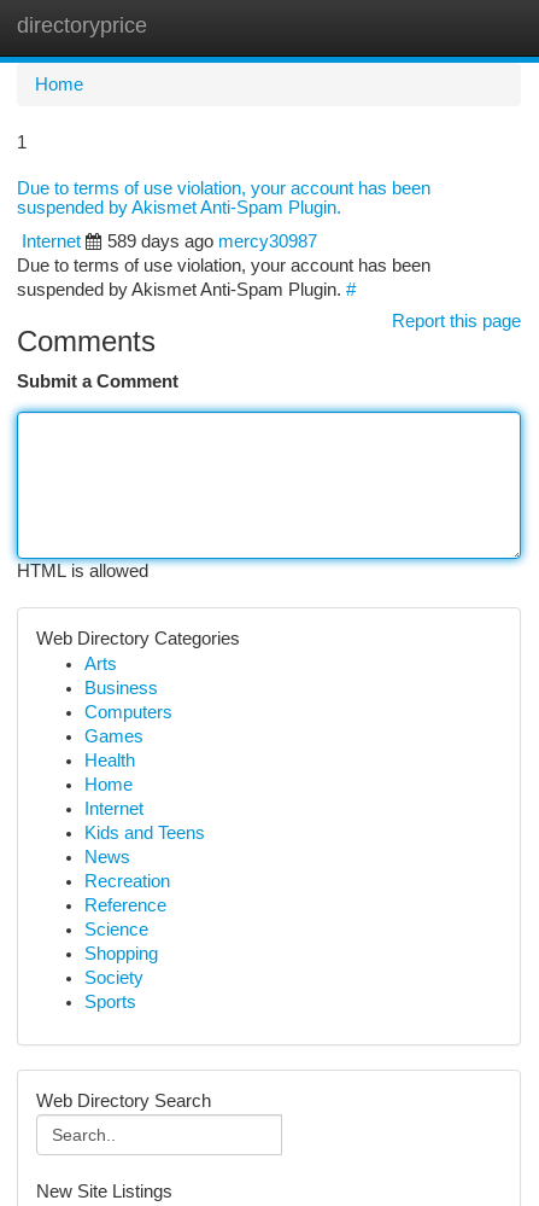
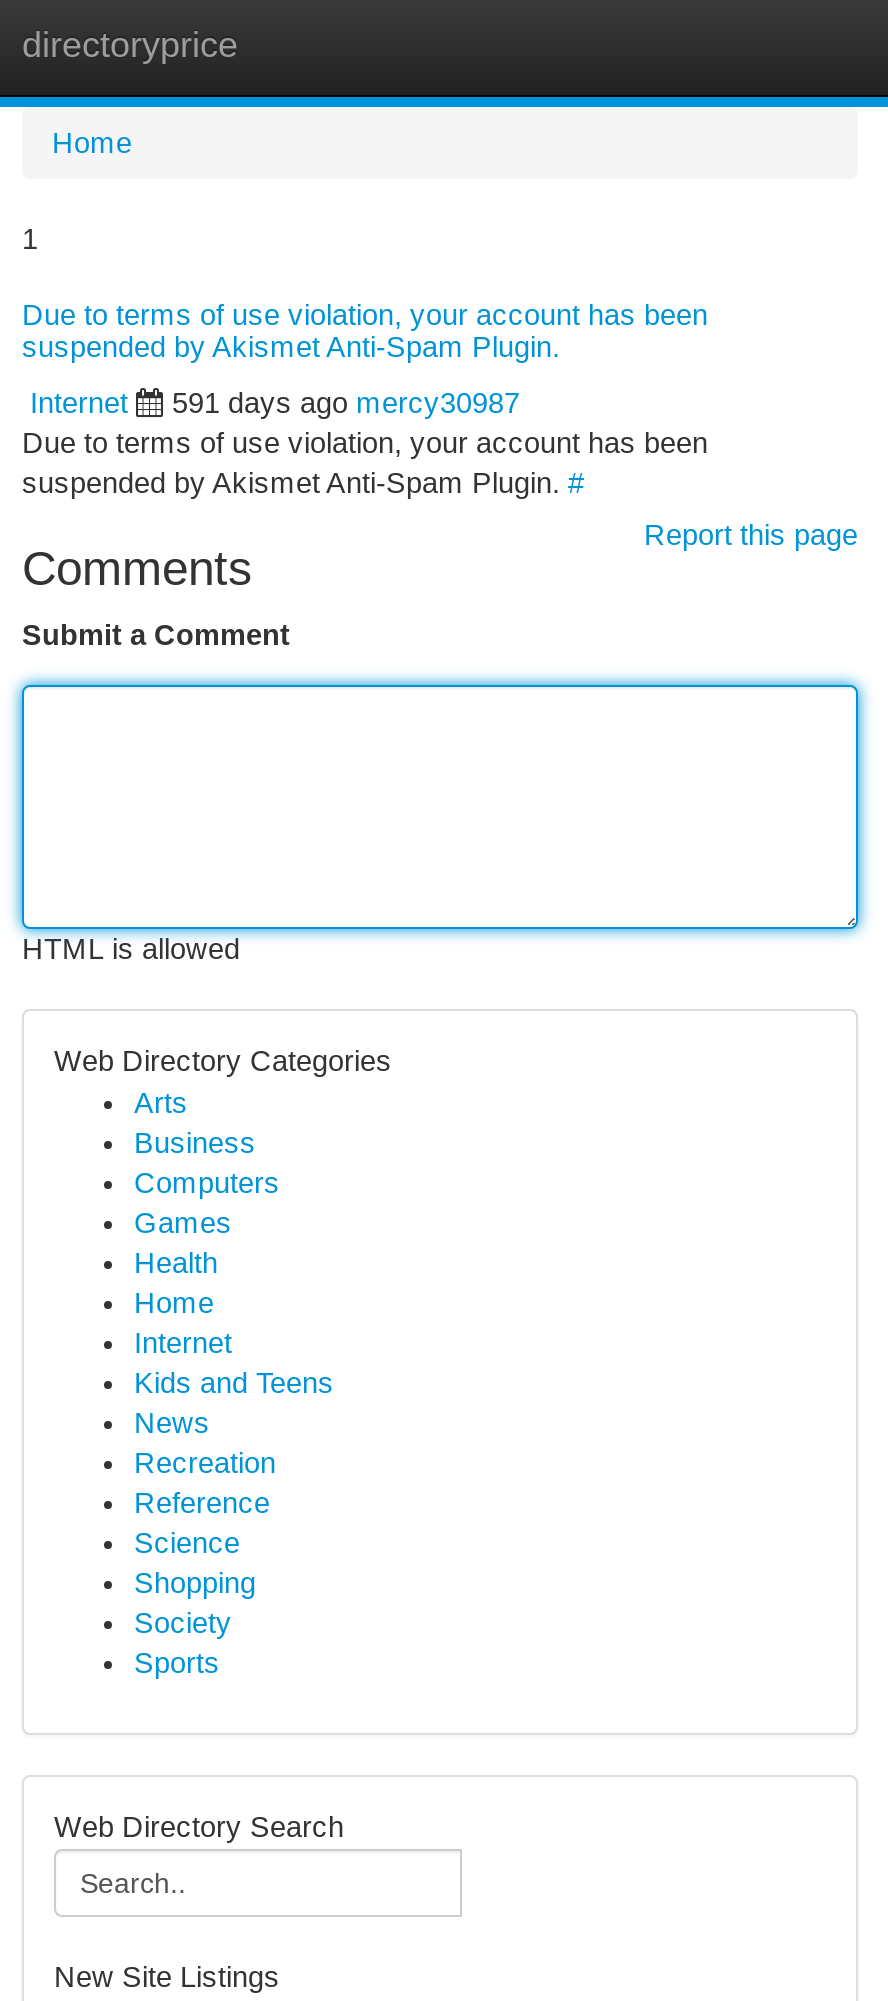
[107,232,317,251] 589 days ago mercy30987 -> [172,387,520,419] 591 days ago mercy30987

